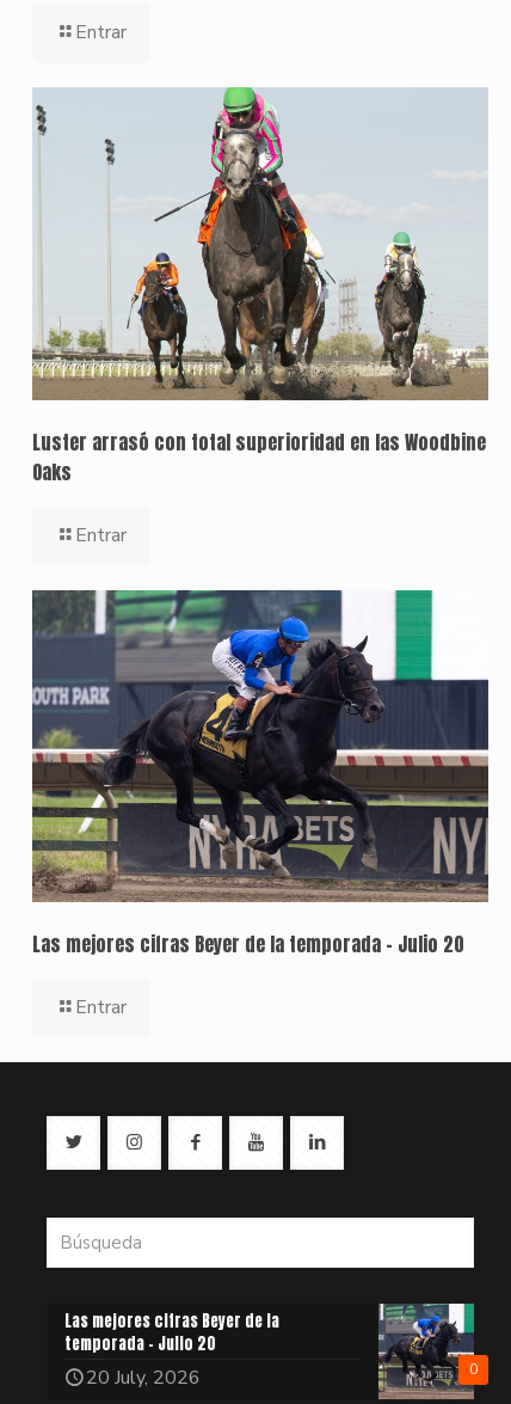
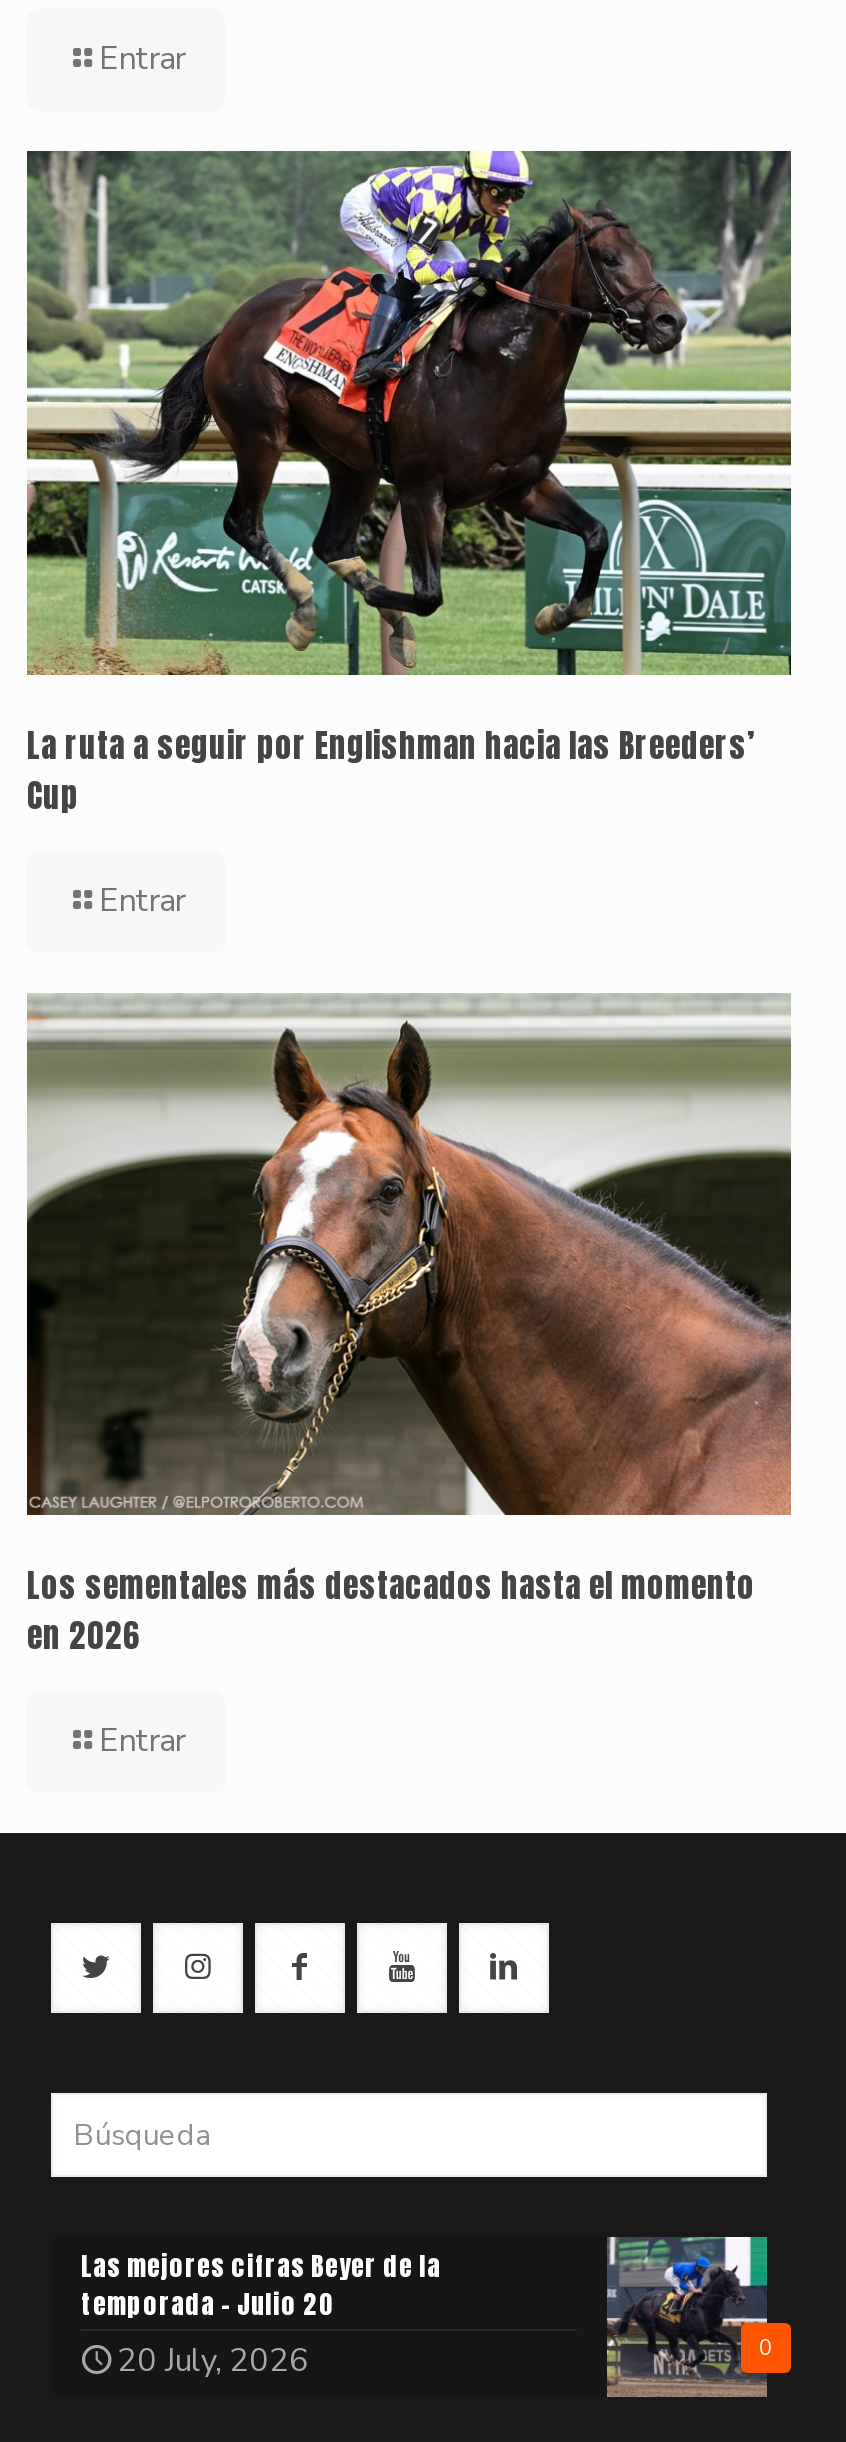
[31,87,490,486] [image] | Luster arrasó con total superioridad en las Woodbine | Oaks -> [25,149,793,818] [image] | La ruta a seguir por Englishman hacia las Breeders’ | Cup
[31,590,490,958] [image] | Las mejores cifras Beyer de la temporada – Julio 20 -> [25,993,793,1659] [image] | Los sementales más destacados hasta el momento | en 2026

